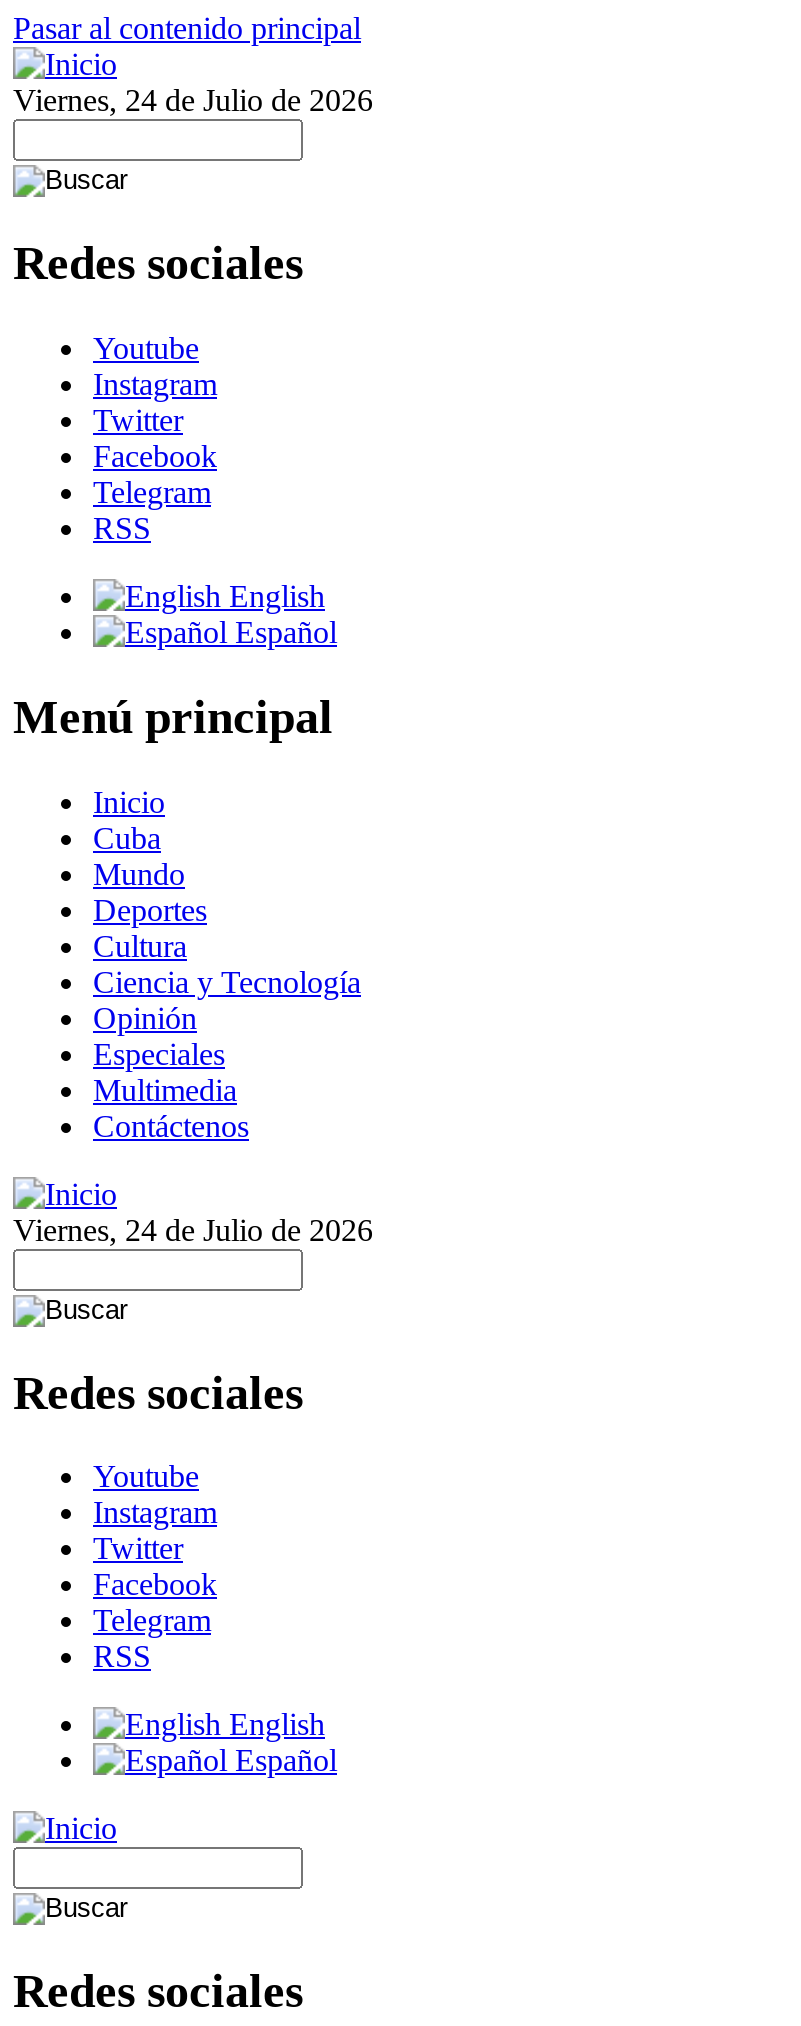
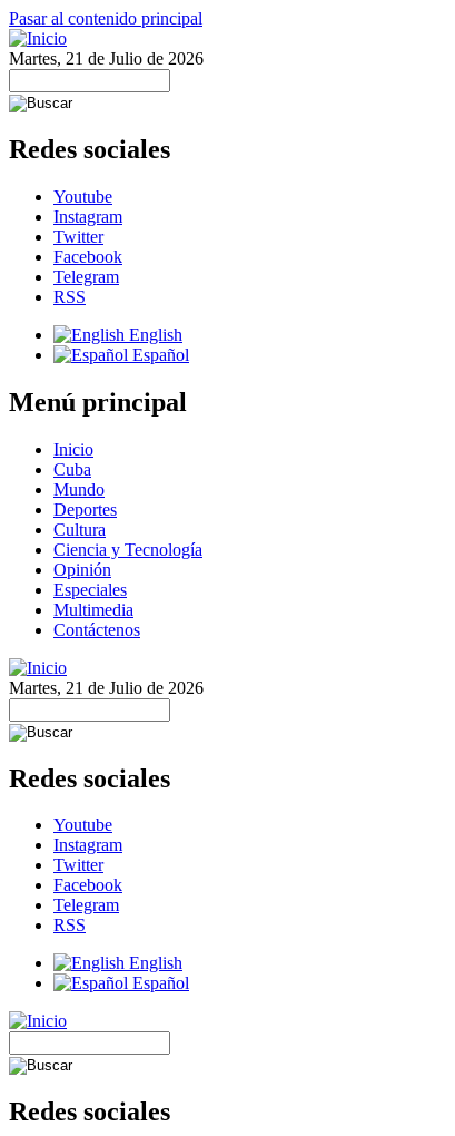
[13,83,373,117] Viernes, 24 de Julio de 2026 -> [9,49,204,68] Martes, 21 de Julio de 2026
[13,1212,373,1246] Viernes, 24 de Julio de 2026 -> [9,678,204,697] Martes, 21 de Julio de 2026

